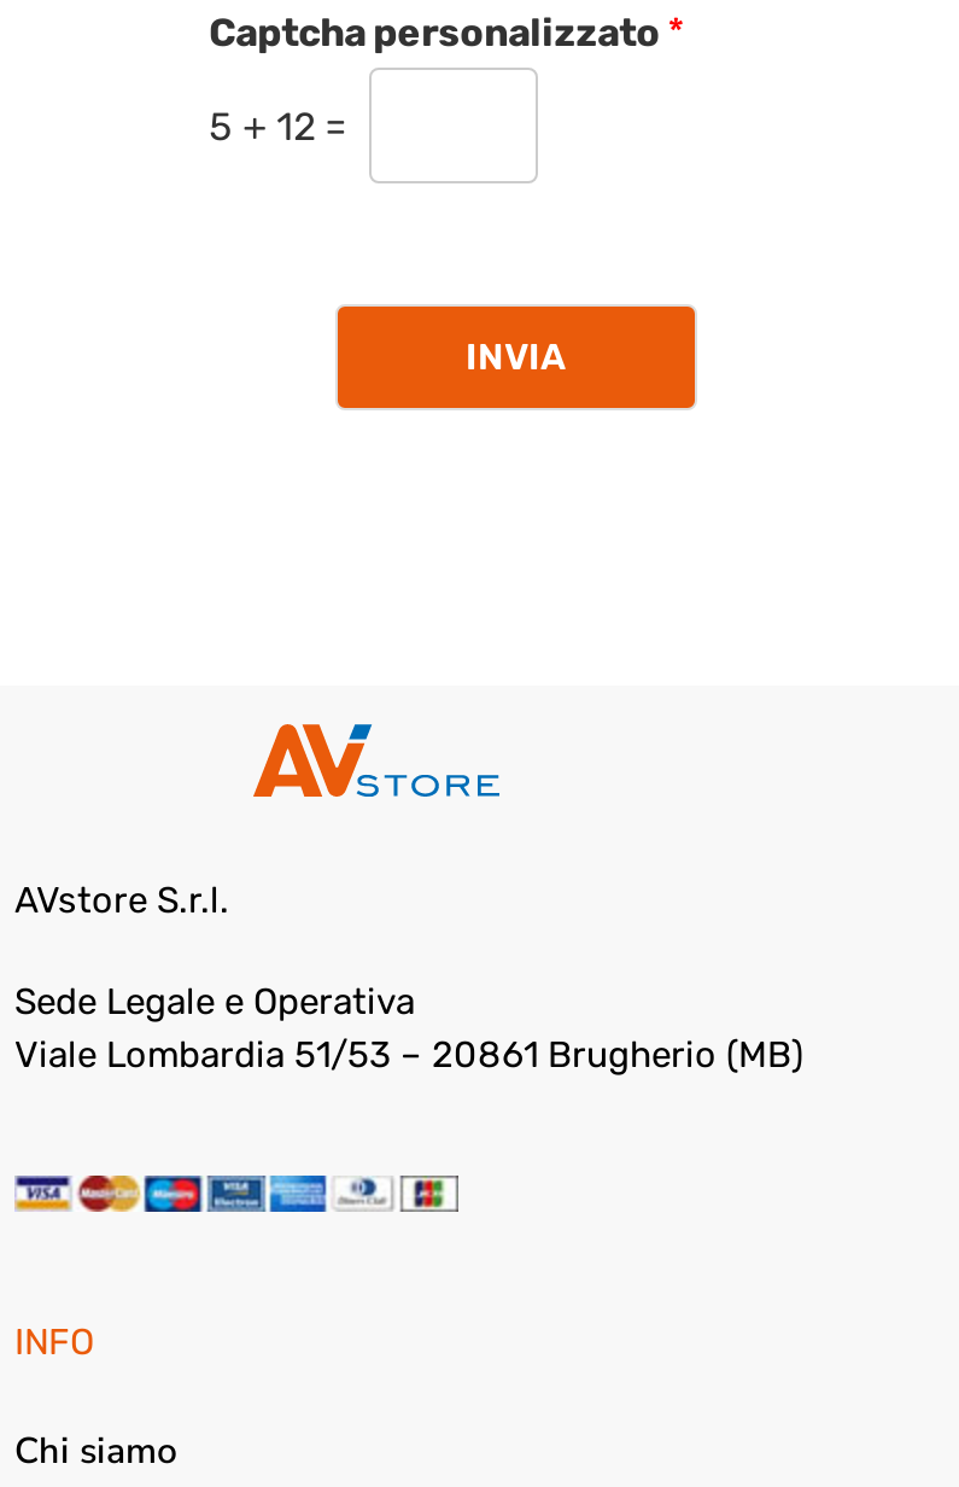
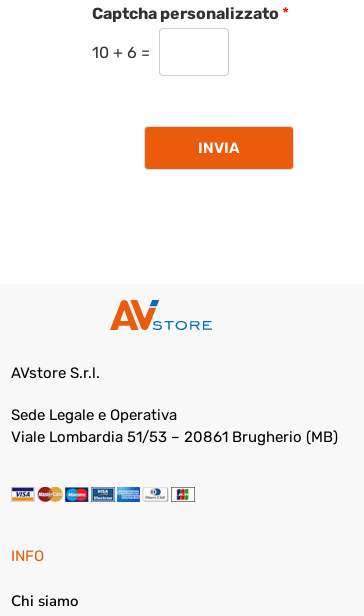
[209,104,346,149] 5 + 12 = -> [92,43,150,62] 10 + 6 =

